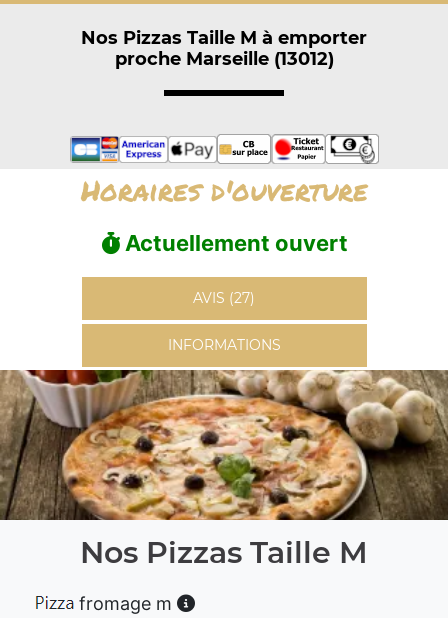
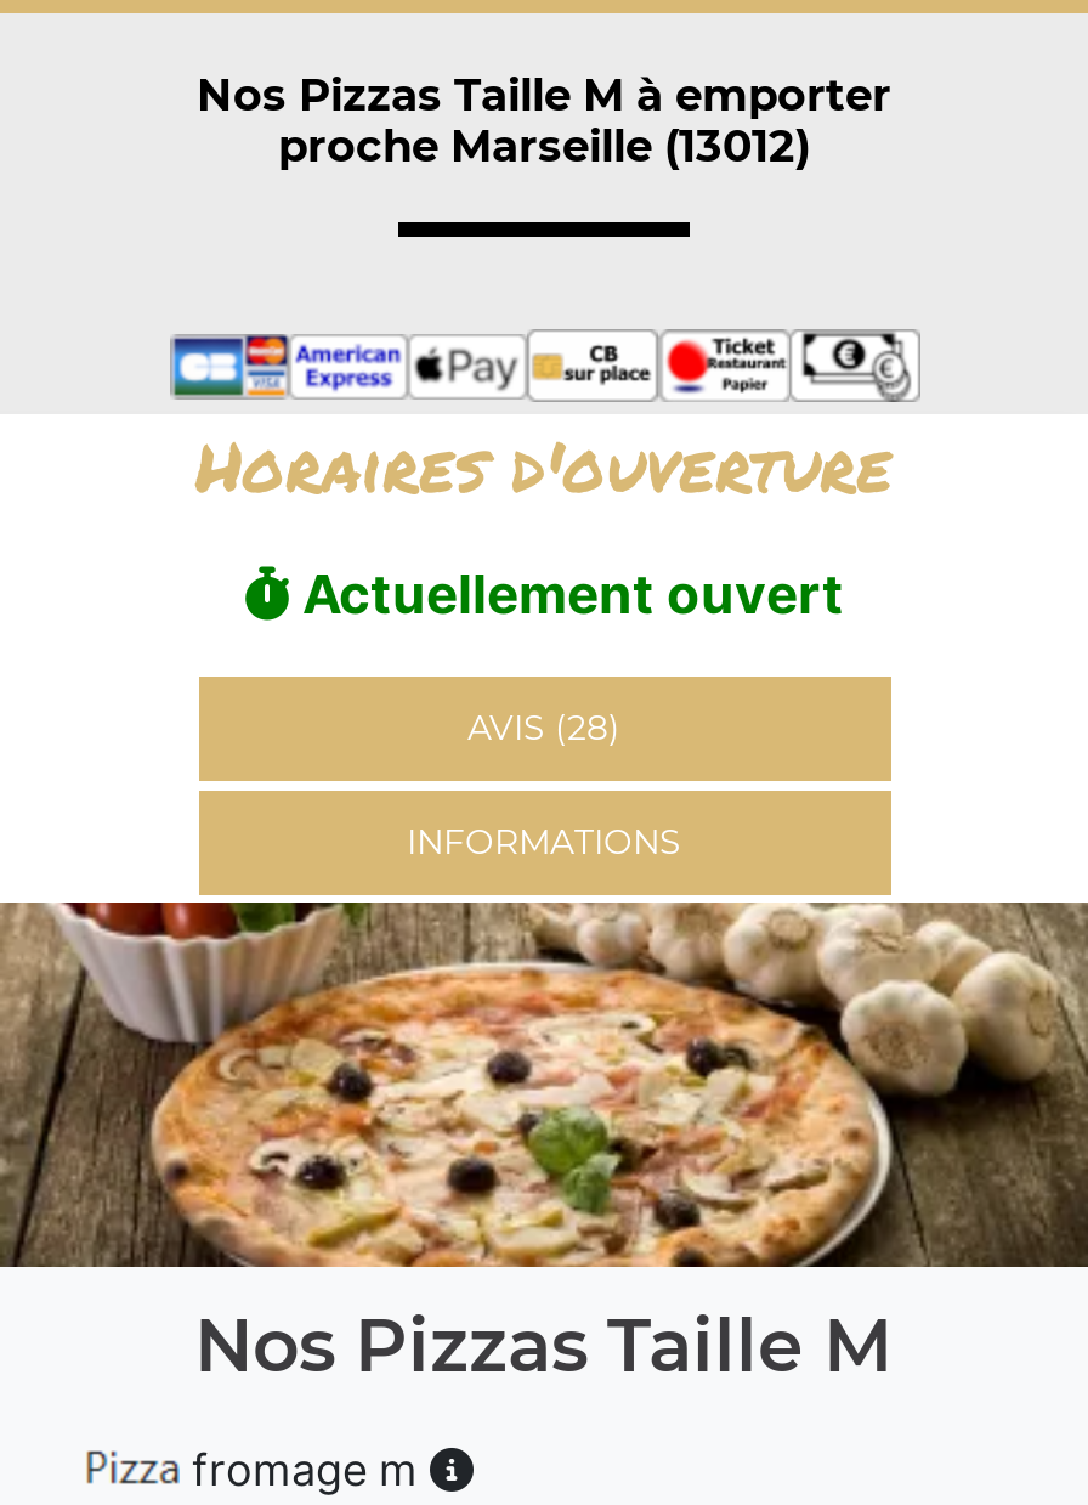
[193,289,255,307] AVIS (27) -> [467,706,620,749] AVIS (28)

